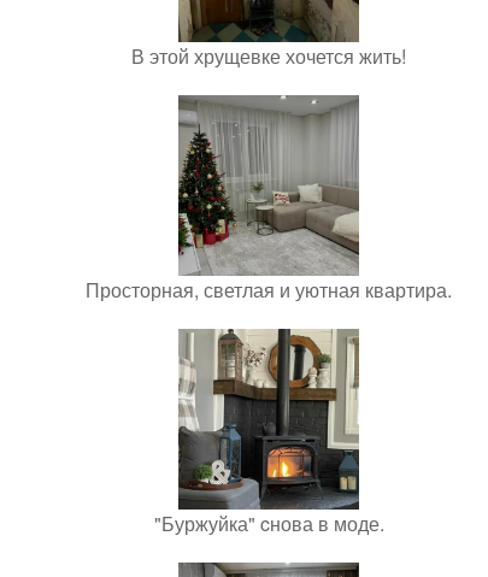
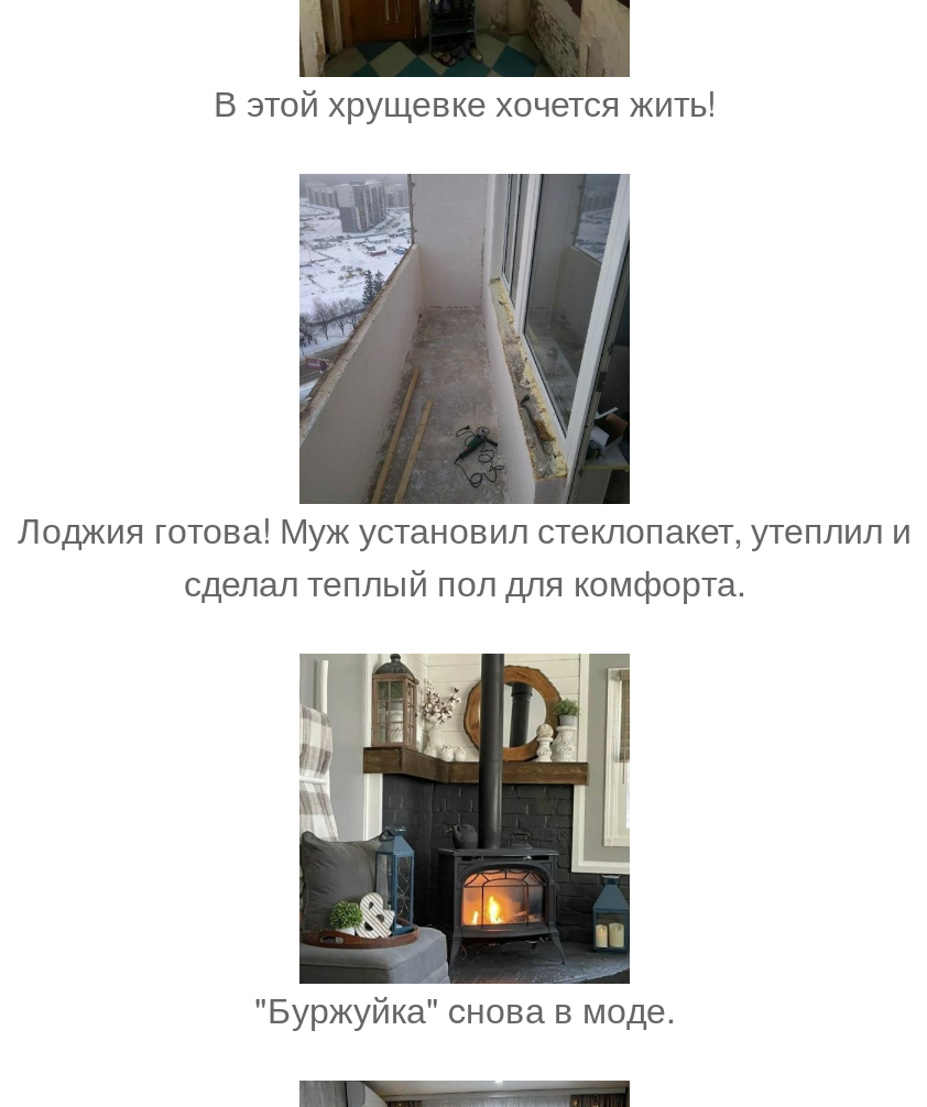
[86,95,452,303] [image] | Просторная, светлая и уютная квартира. -> [18,174,912,607] [image] | Лоджия готова! Муж установил стеклопакет, утеплил и | сделал теплый пол для комфорта.

